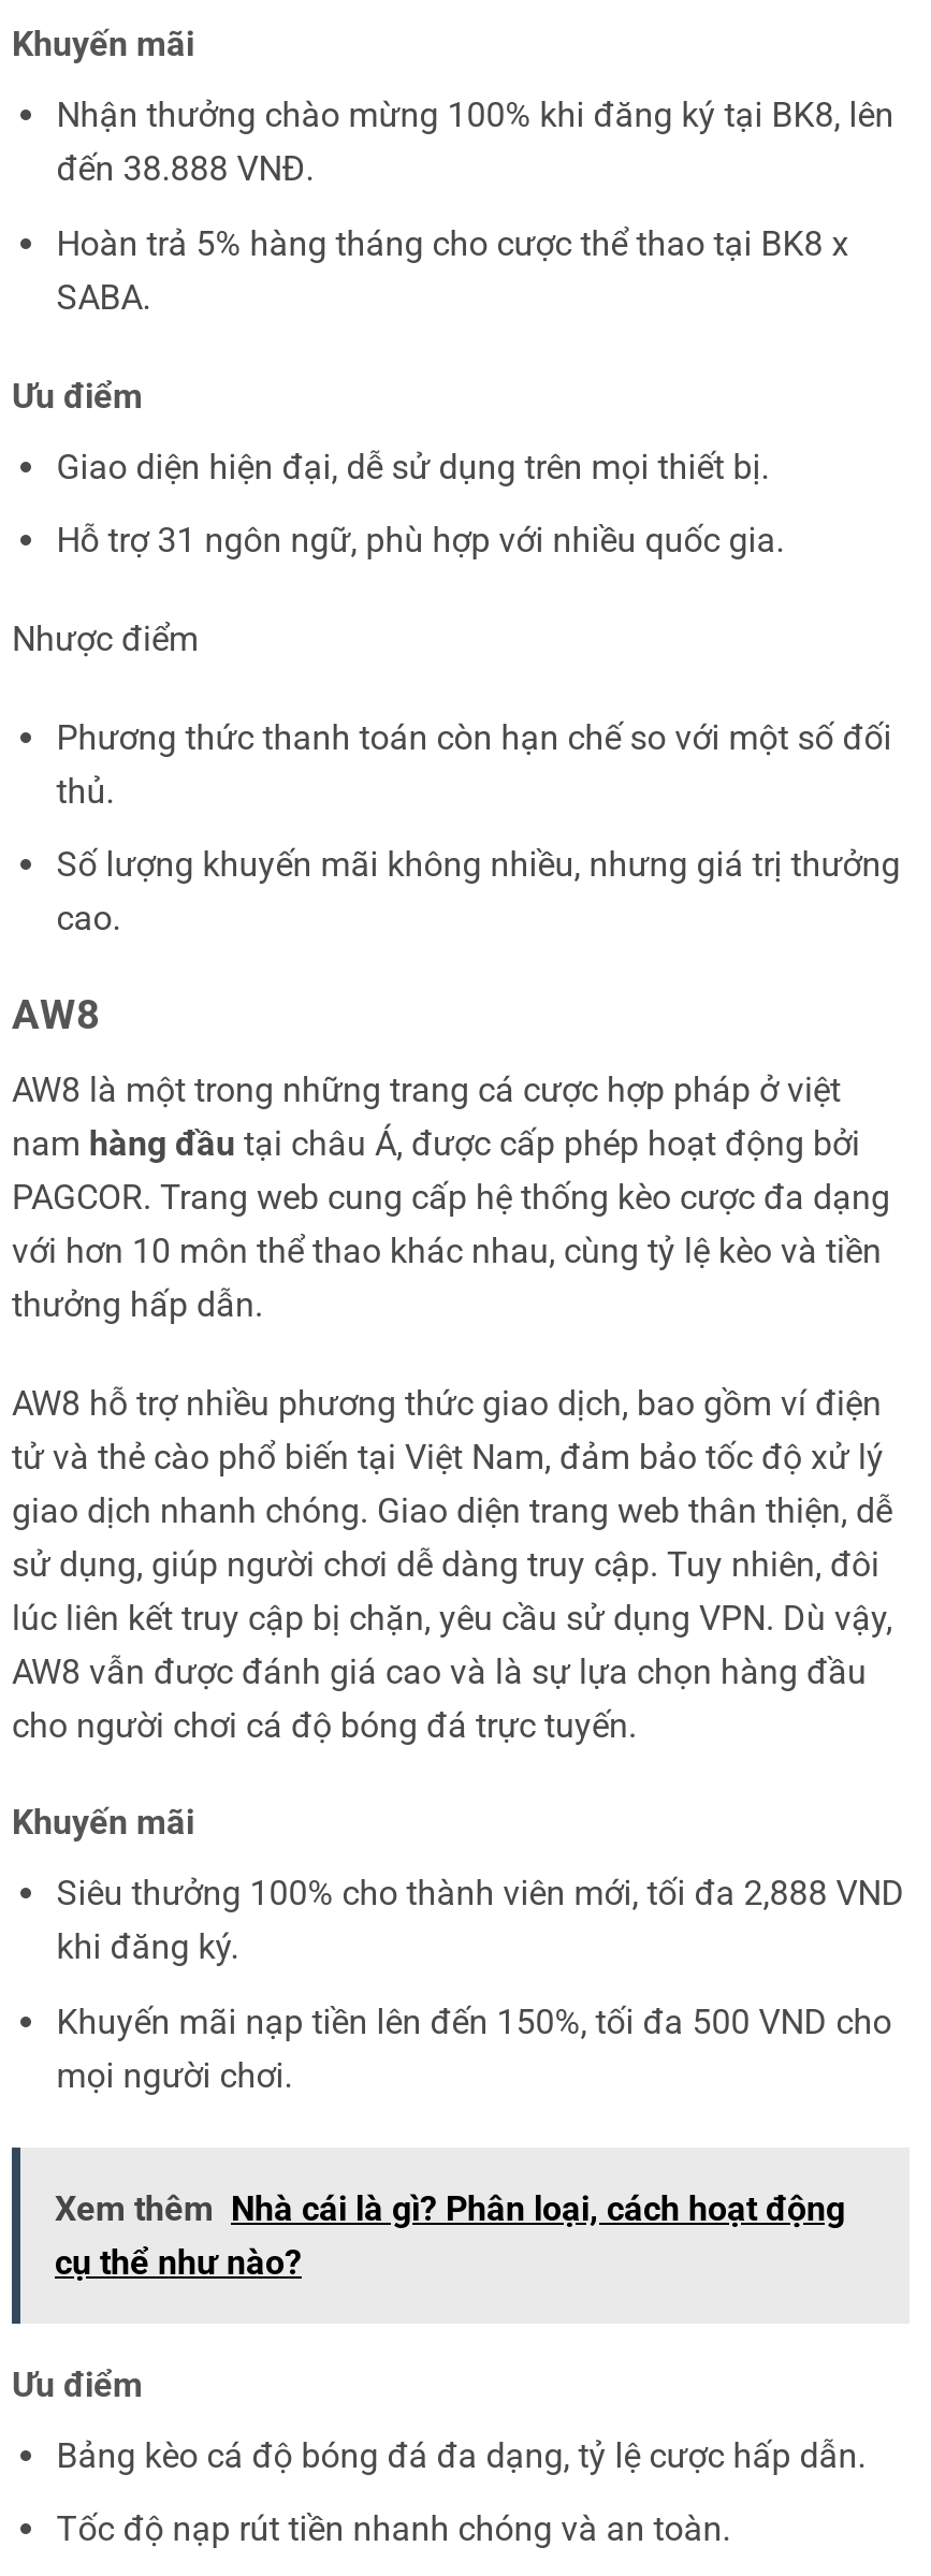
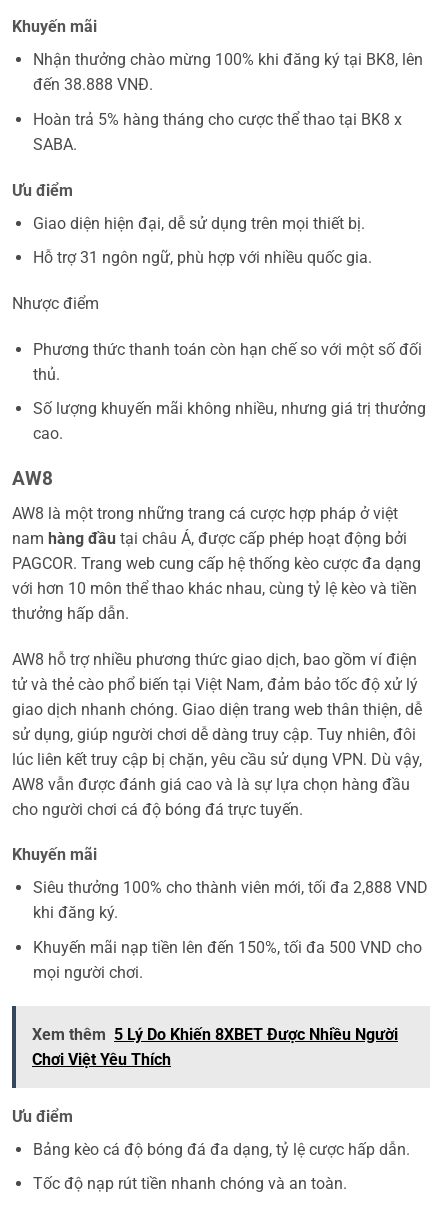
[55,2188,845,2282] Xem thêm Nhà cái là gì? Phân loại, cách hoạt động | cụ thể như nào? -> [32,1025,398,1069] Xem thêm 5 Lý Do Khiến 8XBET Được Nhiều Người | Chơi Việt Yêu Thích

